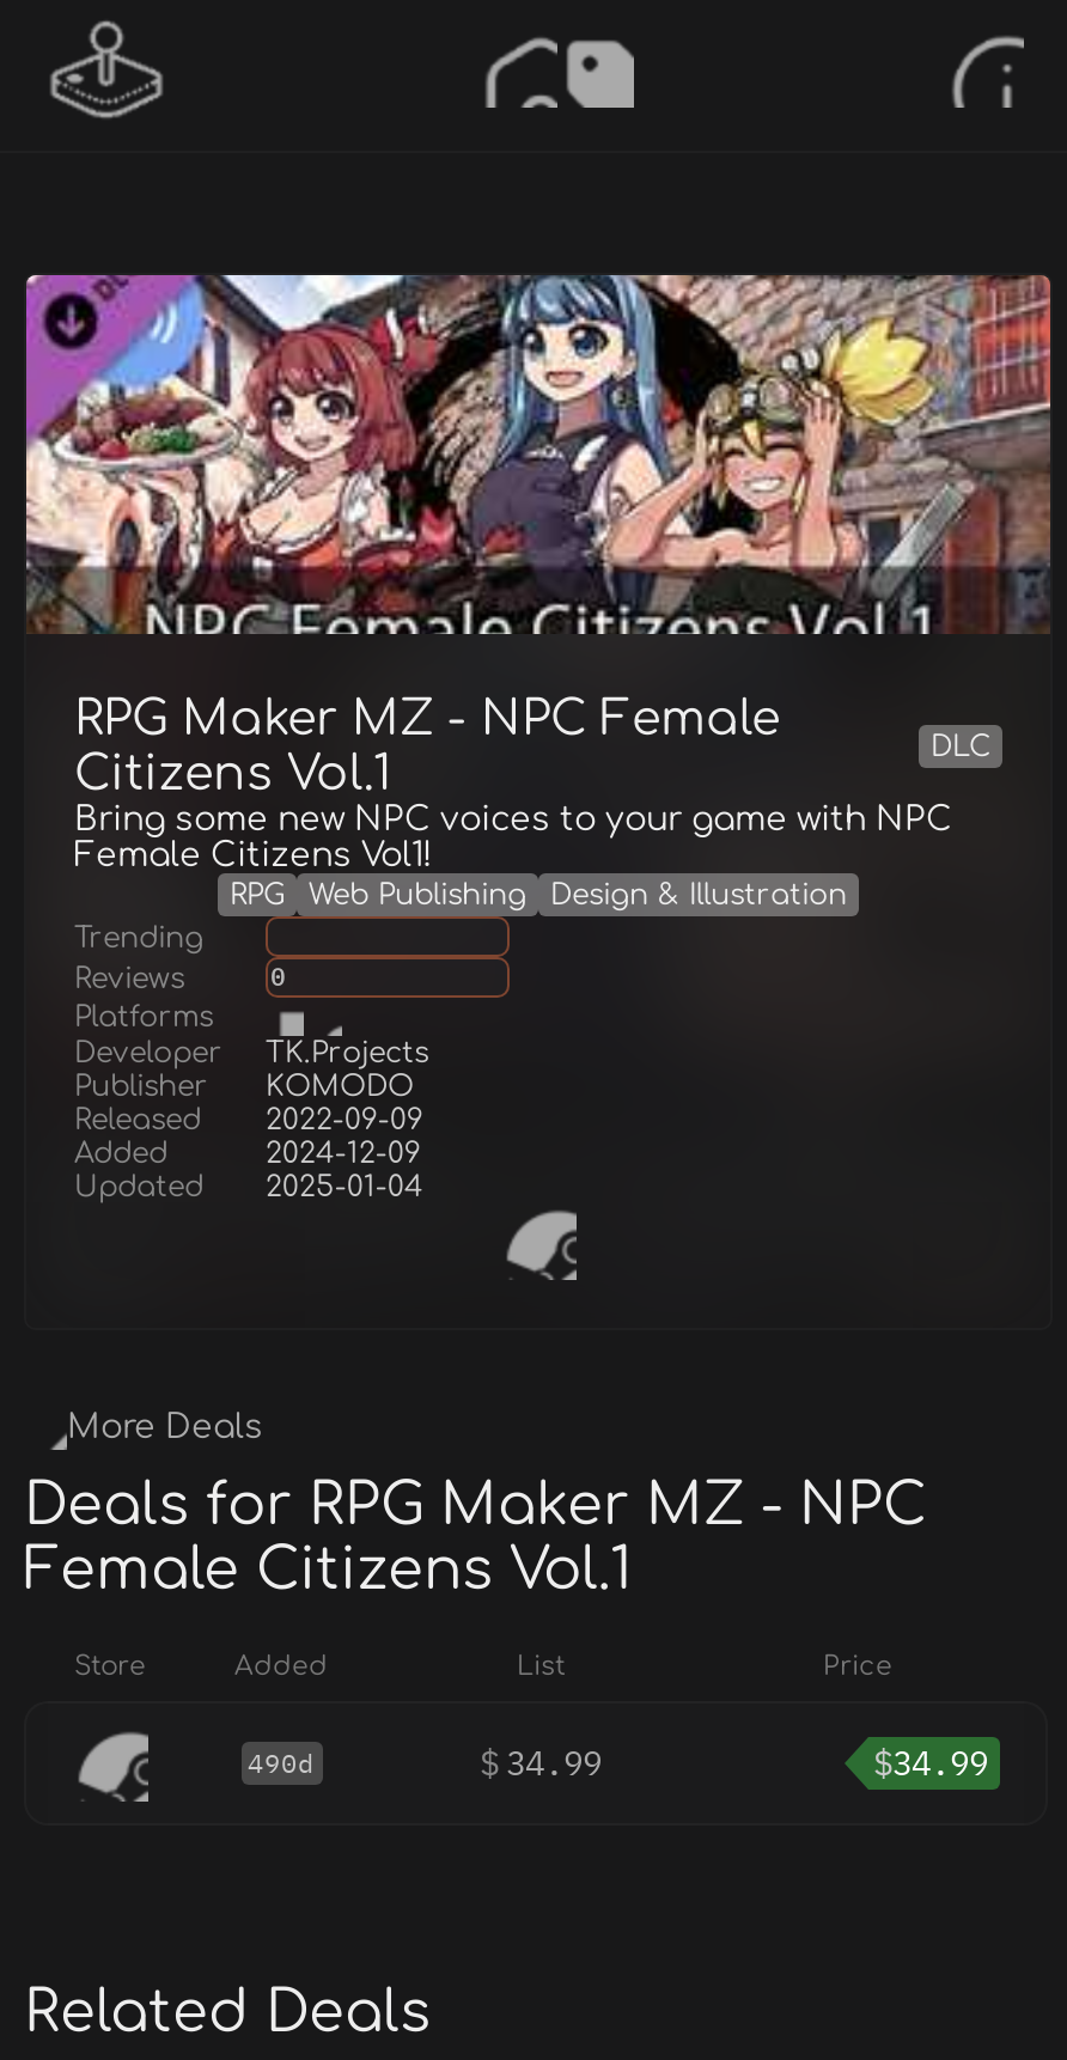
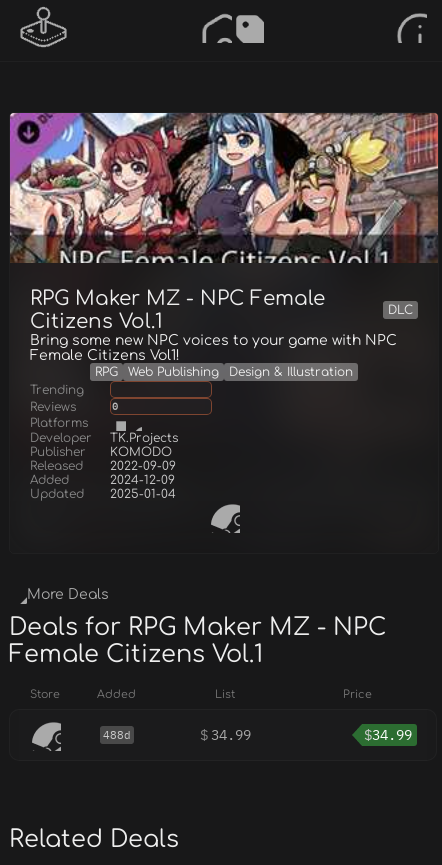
[248,1747,315,1780] 490d -> [102,728,130,742] 488d

